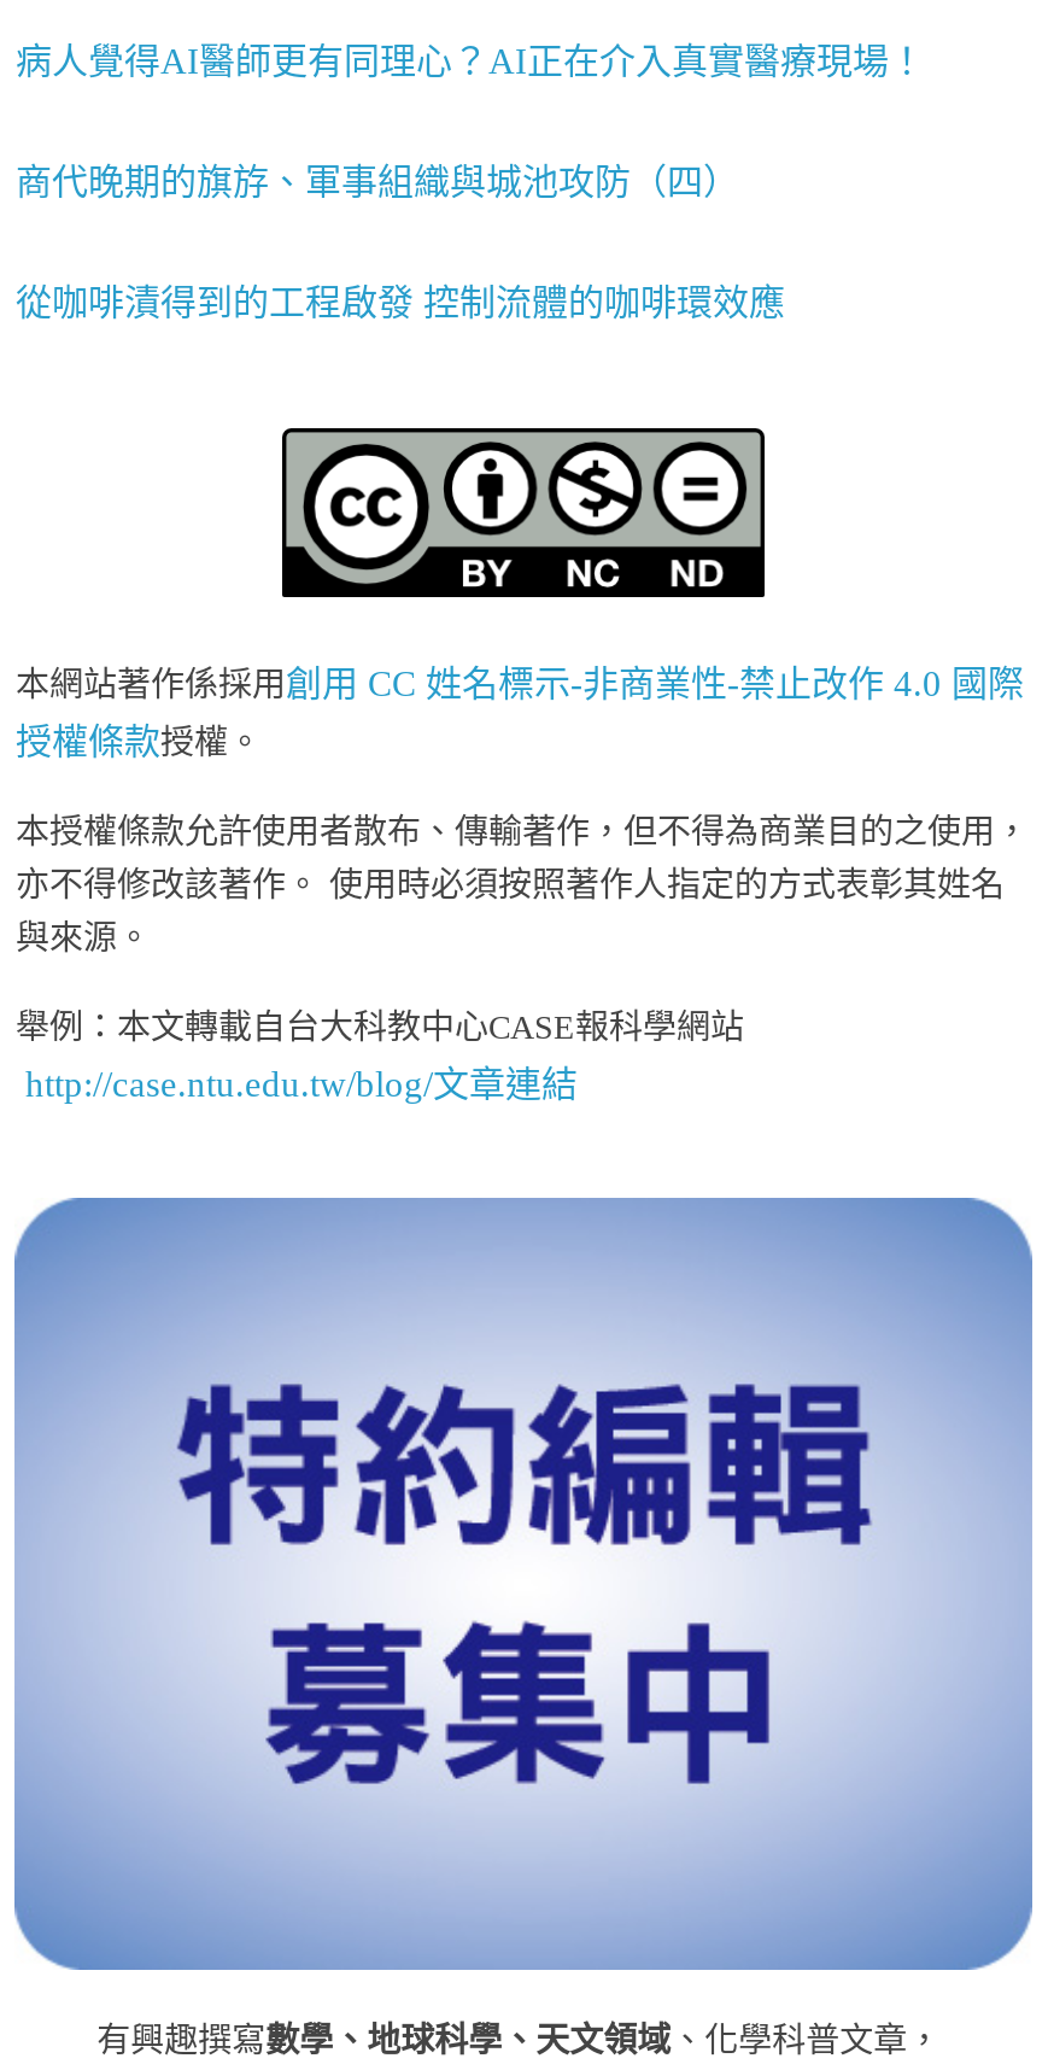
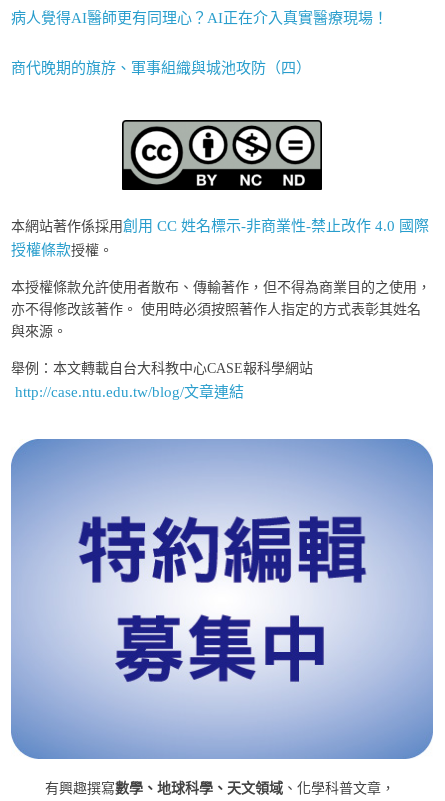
[15,283,785,321] 從咖啡漬得到的工程啟發 控制流體的咖啡環效應 -> none

